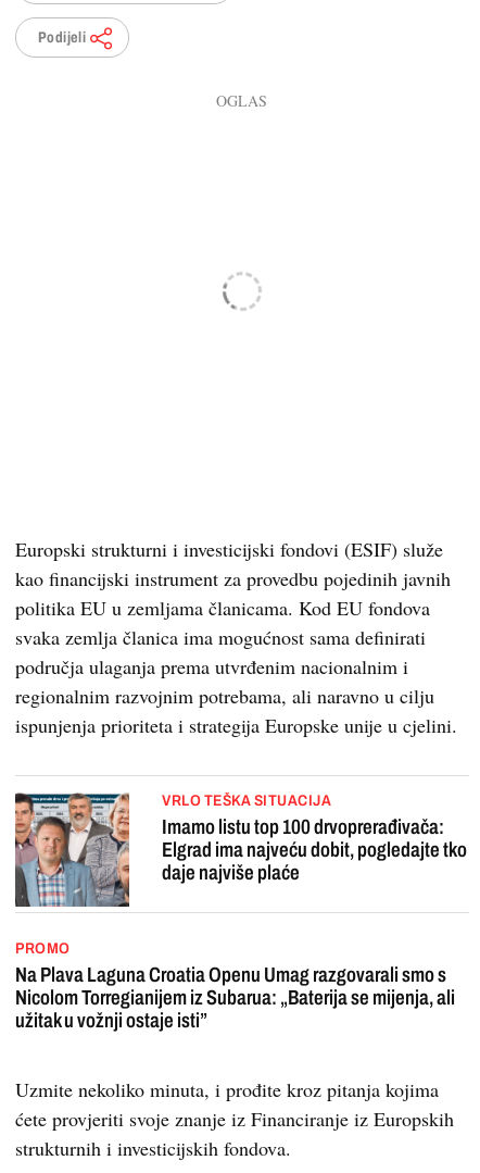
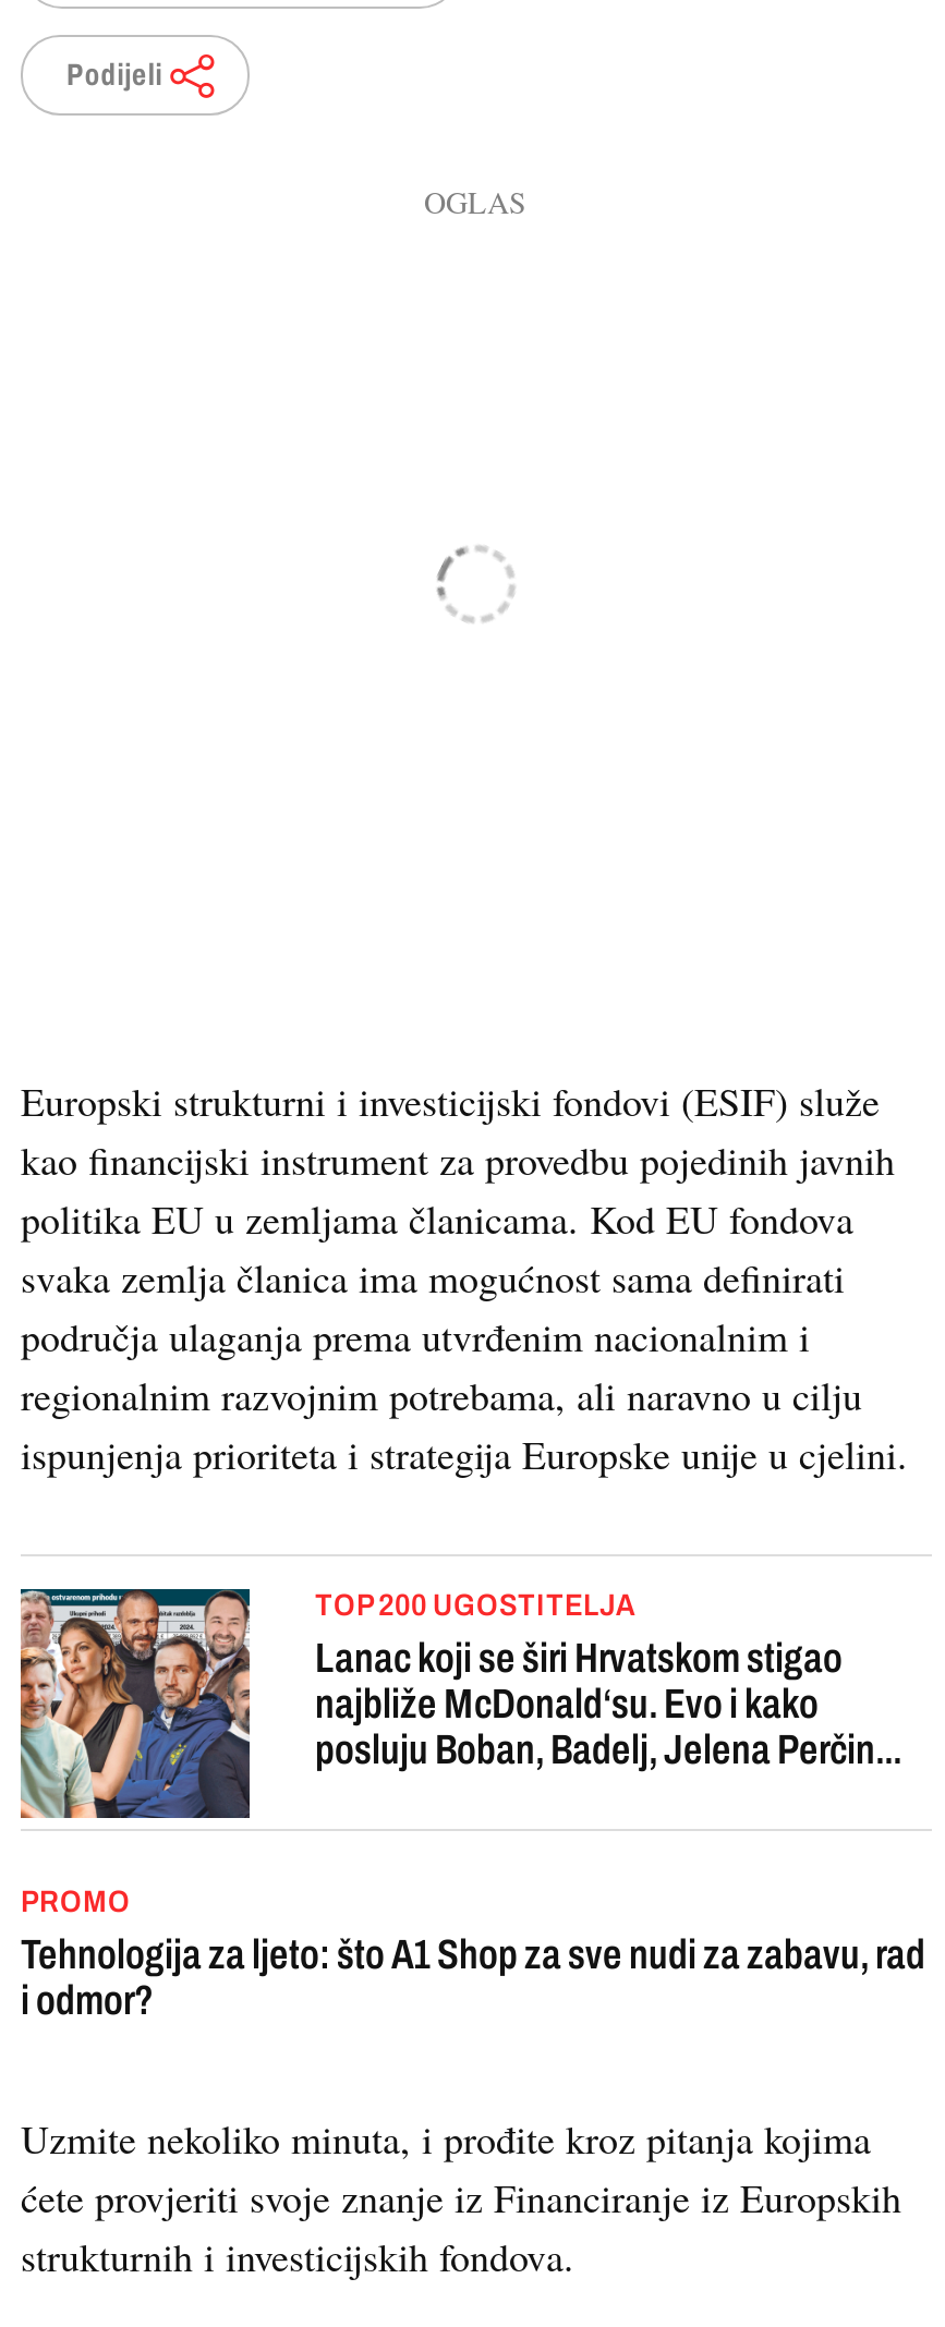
[14,793,467,908] [image] | VRLO TEŠKA SITUACIJA | Imamo listu top 100 drvoprerađivača: | Elgrad ima najveću dobit, pogledajte tko | daje najviše plaće -> [19,1587,901,1820] [image] | TOP 200 UGOSTITELJA | Lanac koji se širi Hrvatskom stigao | najbliže McDonald‘su. Evo i kako | posluju Boban, Badelj, Jelena Perčin...
[15,963,455,1032] Na Plava Laguna Croatia Openu Umag razgovarali smo s | Nicolom Torregianijem iz Subarua: „Baterija se mijenja, ali | užitak u vožnji ostaje isti” -> [21,1931,925,2023] Tehnologija za ljeto: što A1 Shop za sve nudi za zabavu, rad | i odmor?

